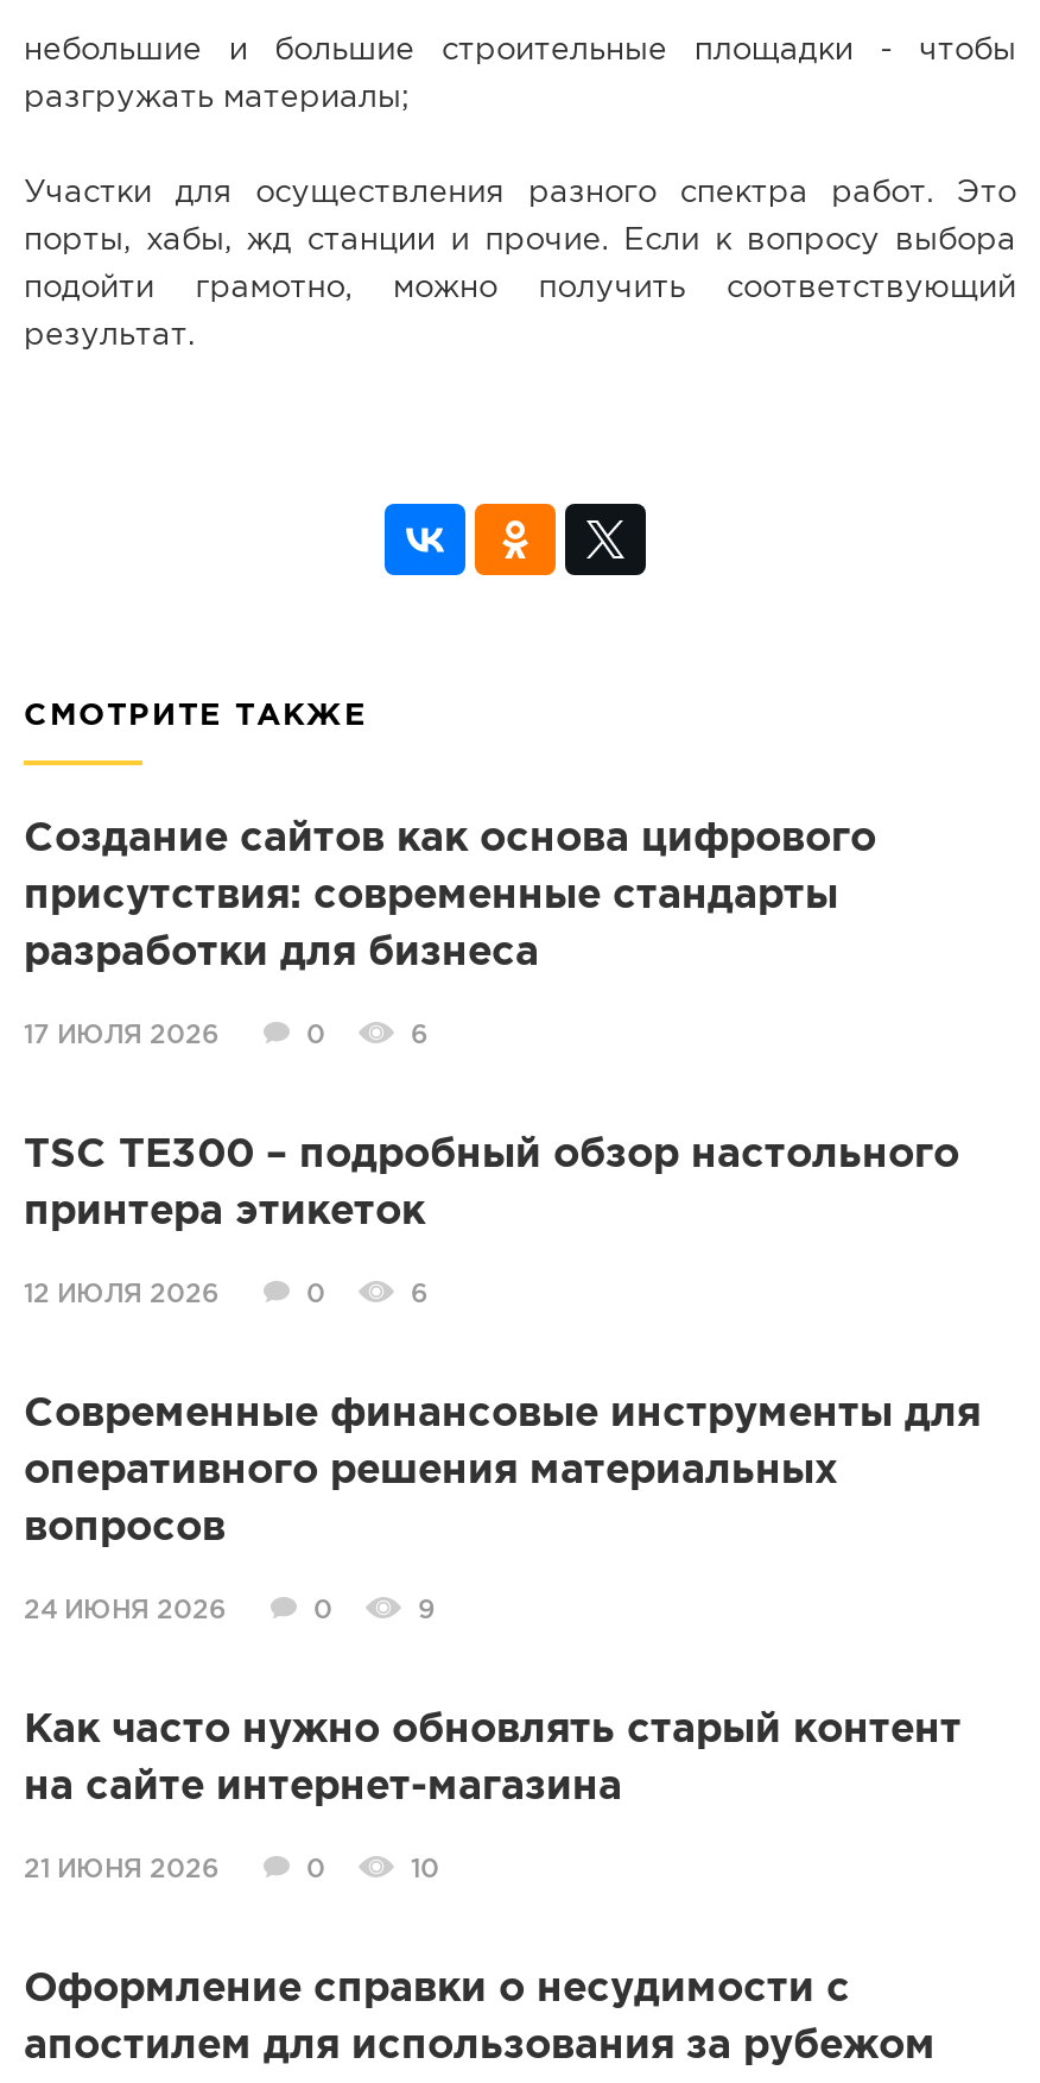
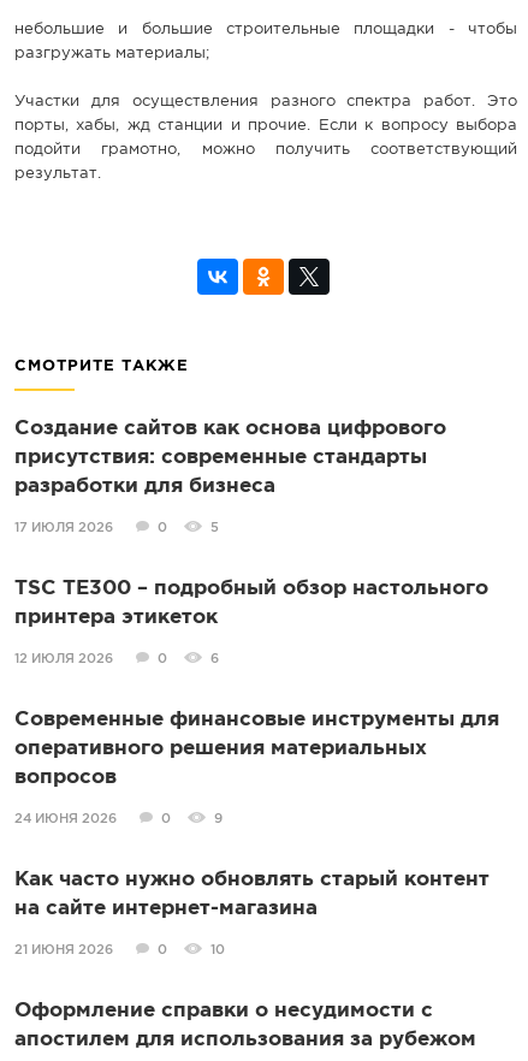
[411,1025,427,1049] 6 -> [210,522,219,534] 5

